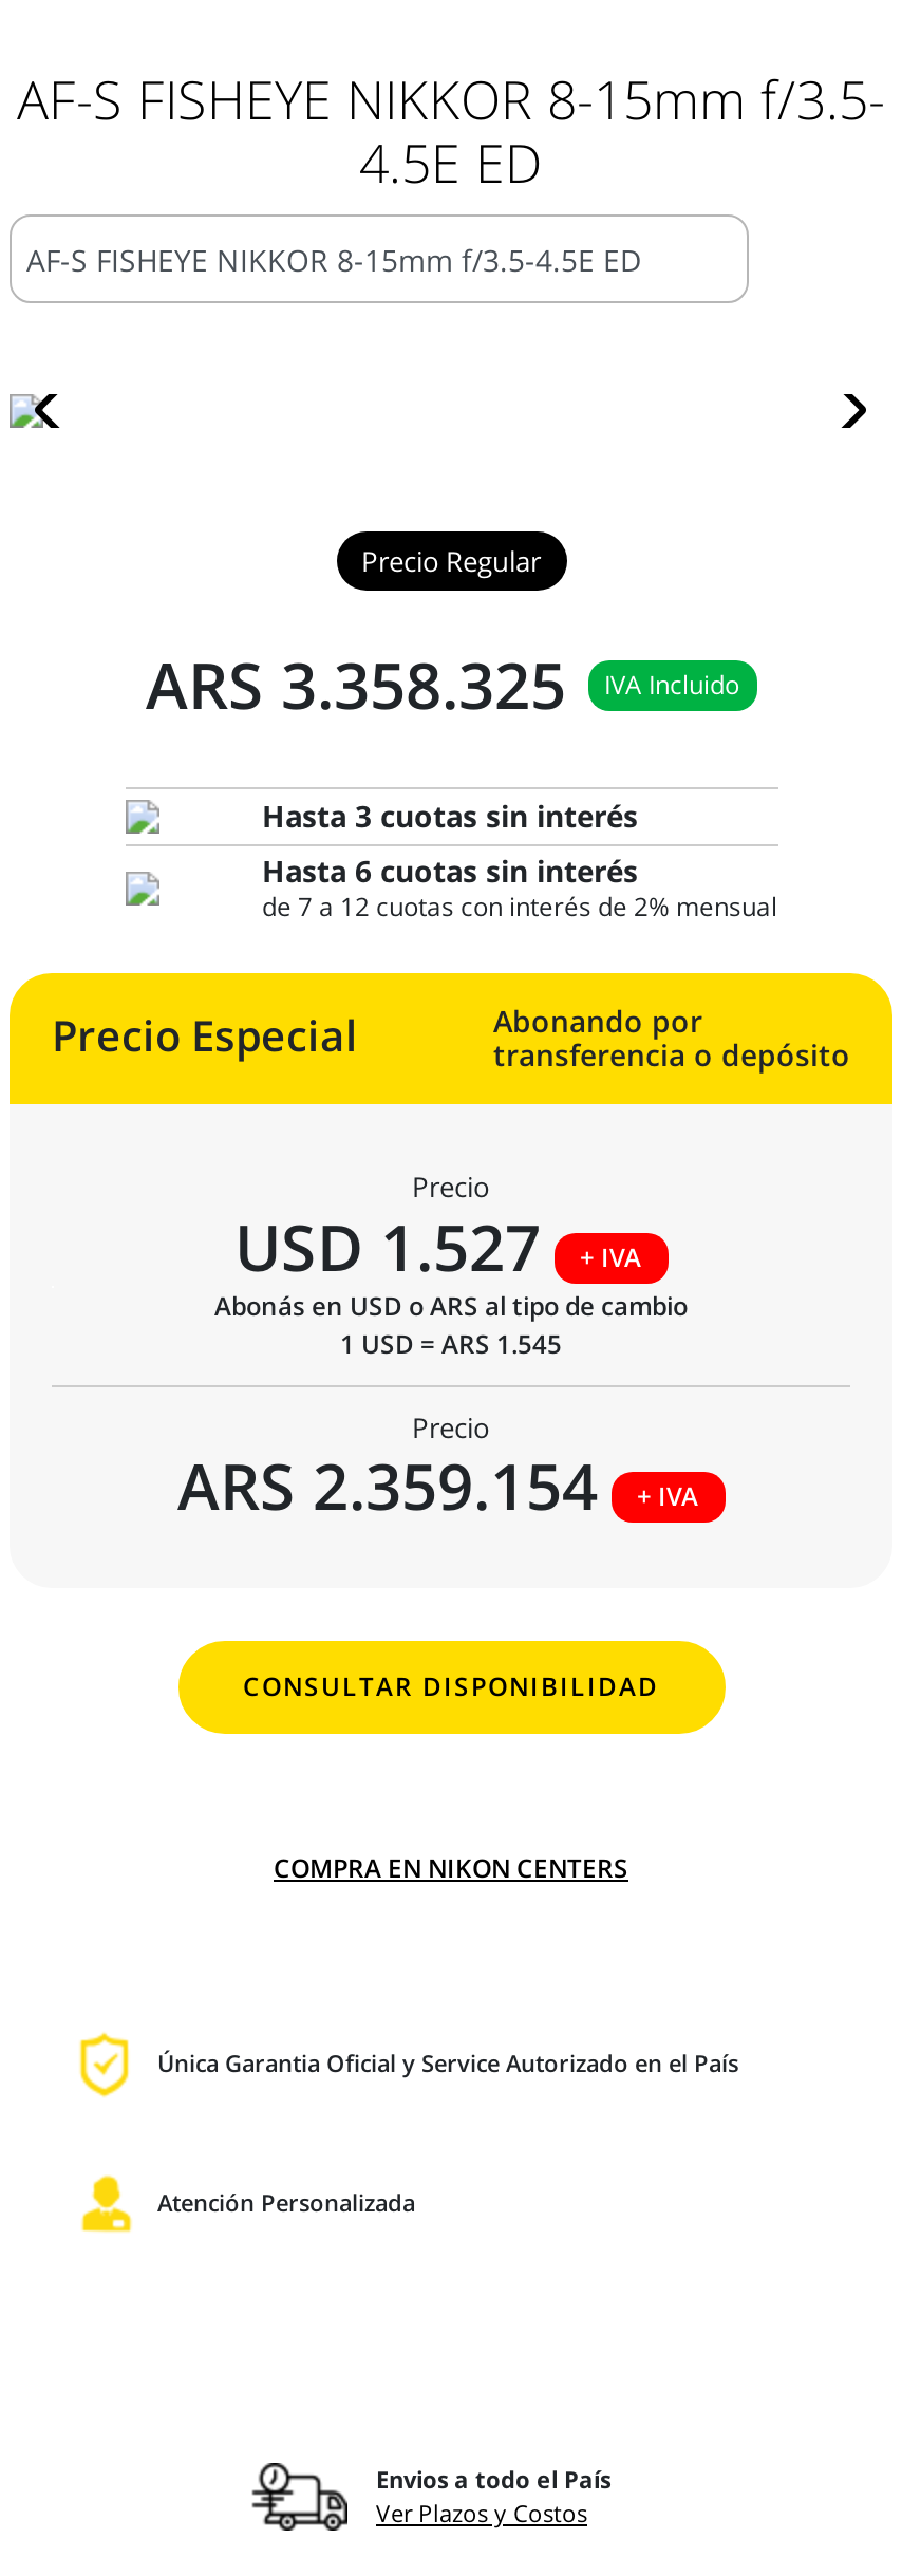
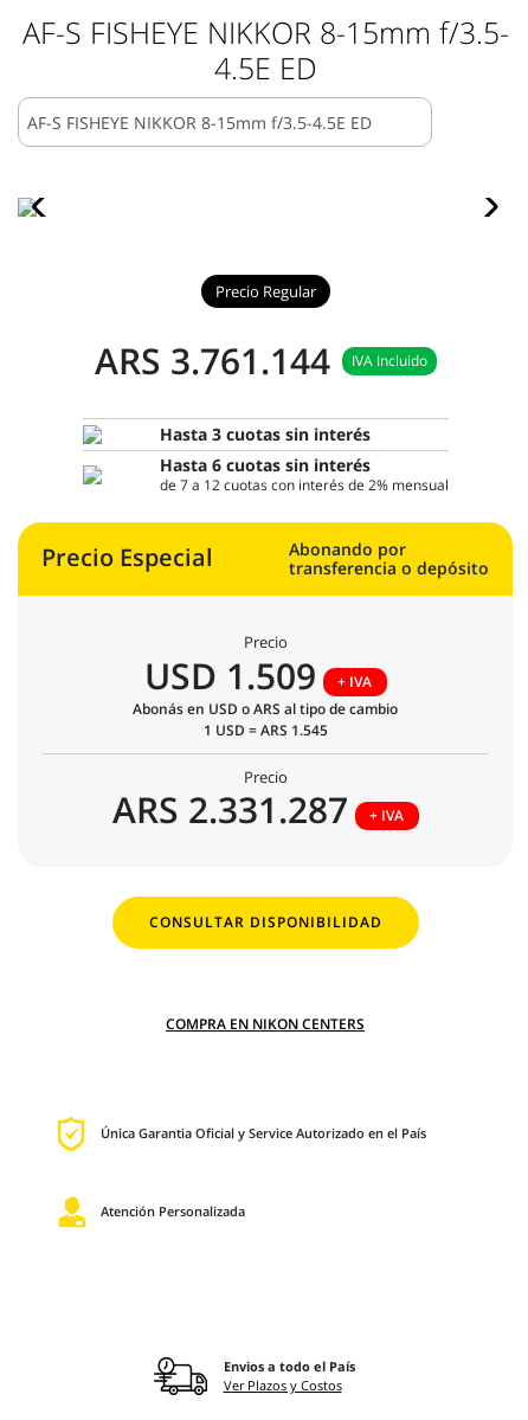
[146,641,739,728] ARS 3.358.325 IVA Incluido -> [94,336,427,385] ARS 3.761.144 IVA Incluido
[234,1203,641,1290] USD 1.527 + IVA -> [144,651,372,700] USD 1.509 + IVA
[177,1442,698,1529] ARS 2.359.154 + IVA -> [112,785,404,834] ARS 2.331.287 + IVA

